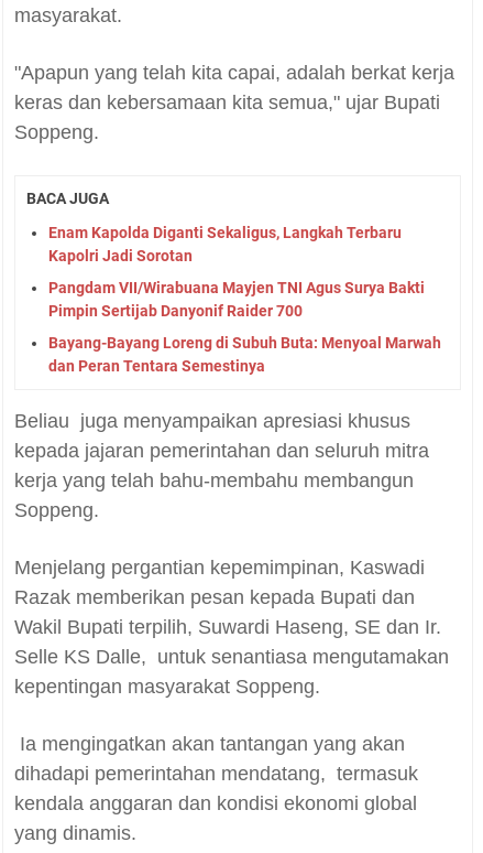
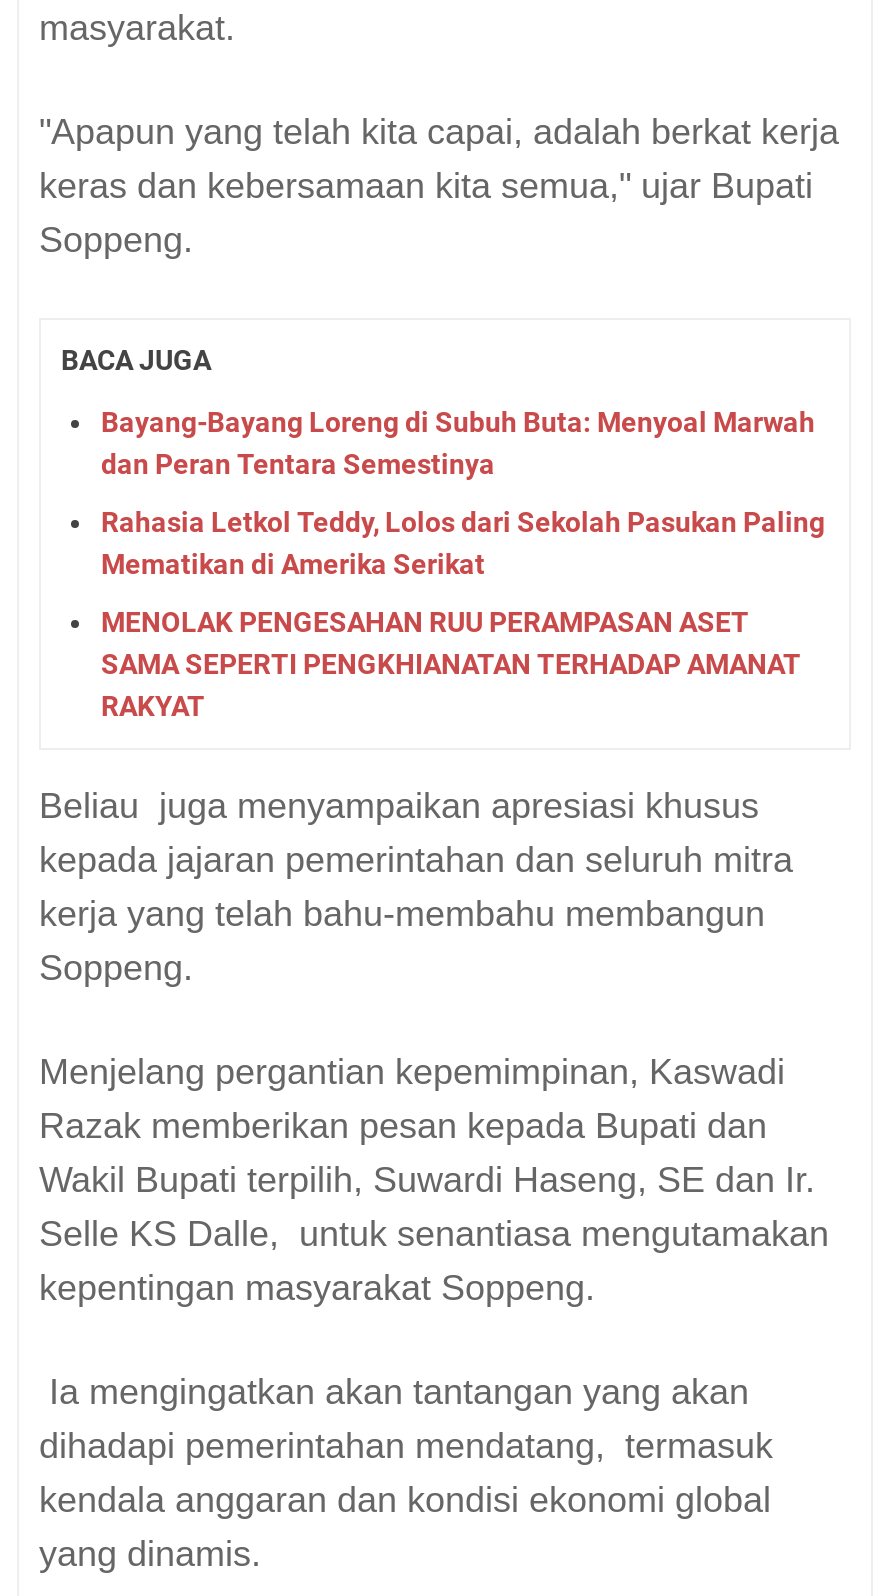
[48,223,425,319] Enam Kapolda Diganti Sekaligus, Langkah Terbaru | Kapolri Jadi Sorotan | Pangdam VII/Wirabuana Mayjen TNI Agus Surya Bakti | Pimpin Sertijab Danyonif Raider 700 -> none
moved [48,333,441,374] -> [101,405,815,479]: Bayang-Bayang Loreng di Subuh Buta: Menyoal Marwah | dan Peran Tentara Semestinya
none -> [101,505,825,721] Rahasia Letkol Teddy, Lolos dari Sekolah Pasukan Paling | Mematikan di Amerika Serikat | MENOLAK PENGESAHAN RUU PERAMPASAN ASET | SAMA SEPERTI PENGKHIANATAN TERHADAP AMANAT | RAKYAT

